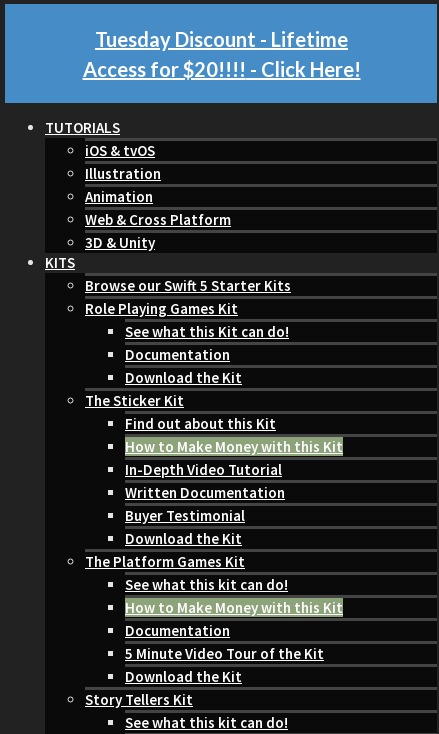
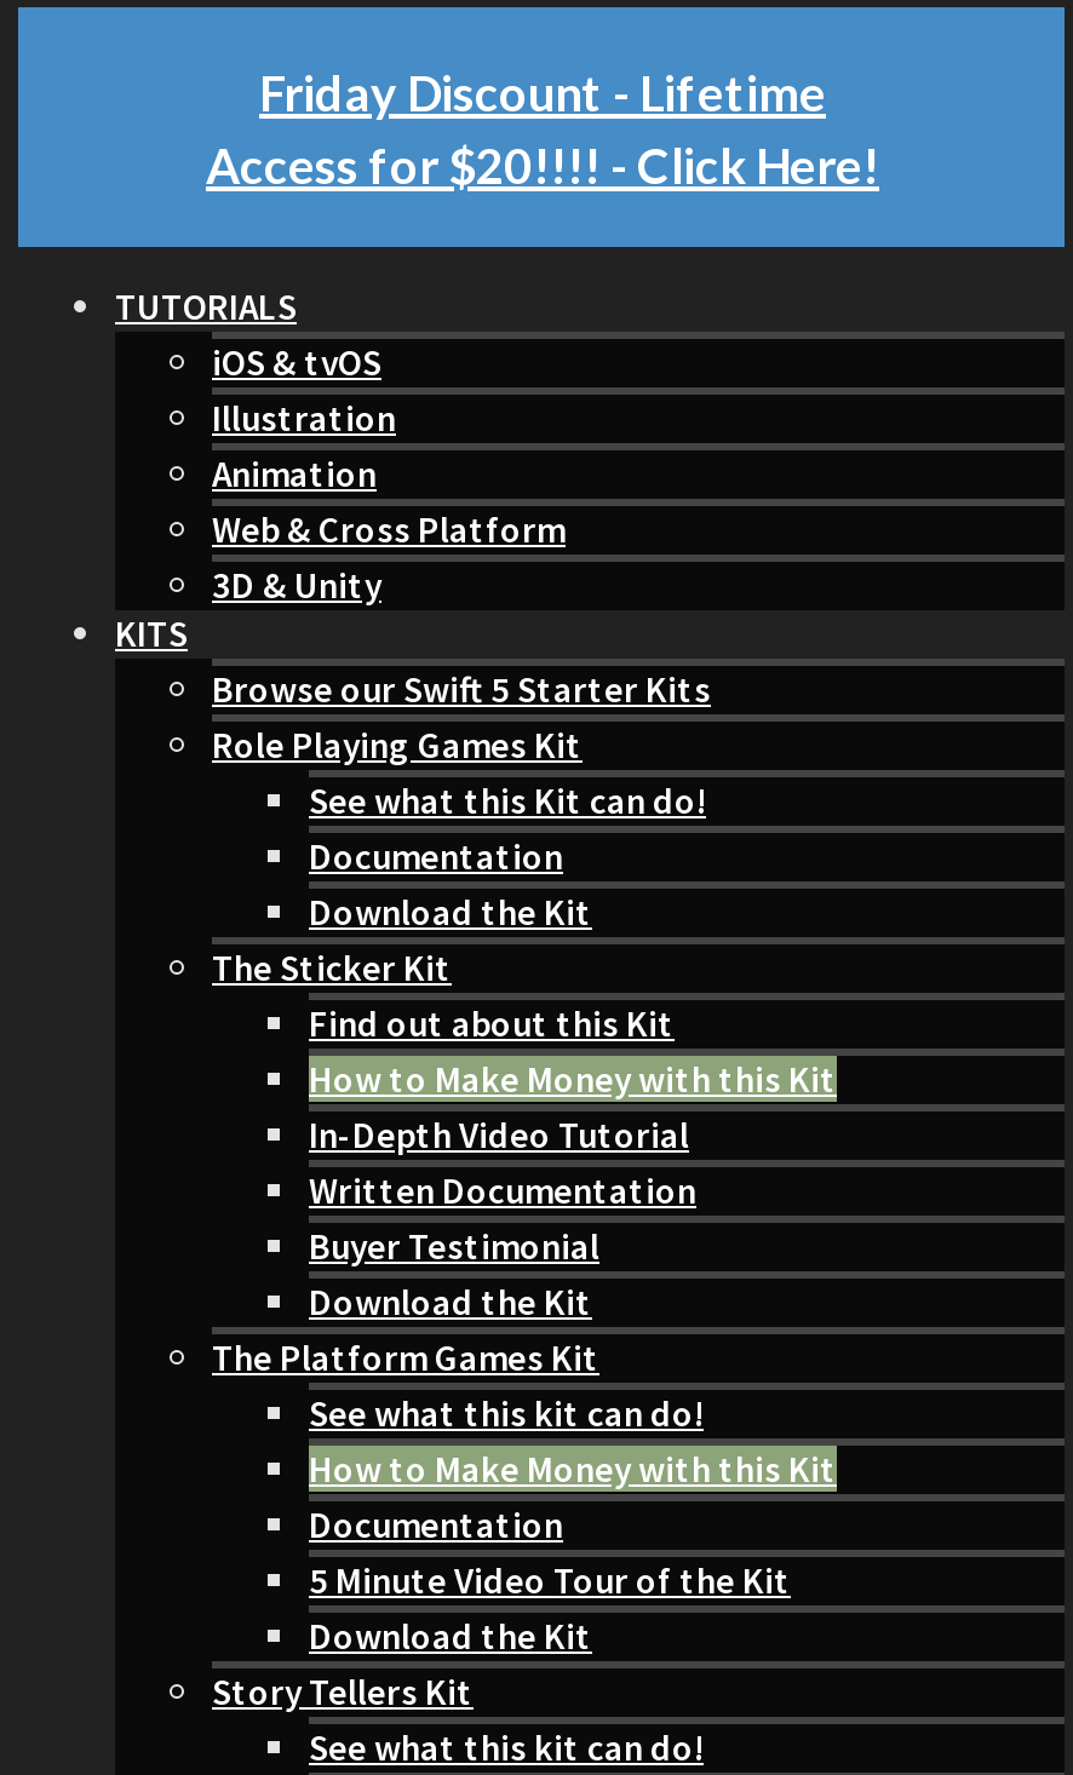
[95,27,348,51] Tuesday Discount - Lifetime -> [259,62,826,120] Friday Discount - Lifetime

